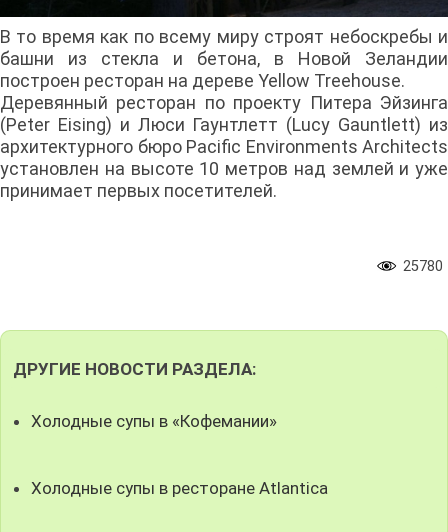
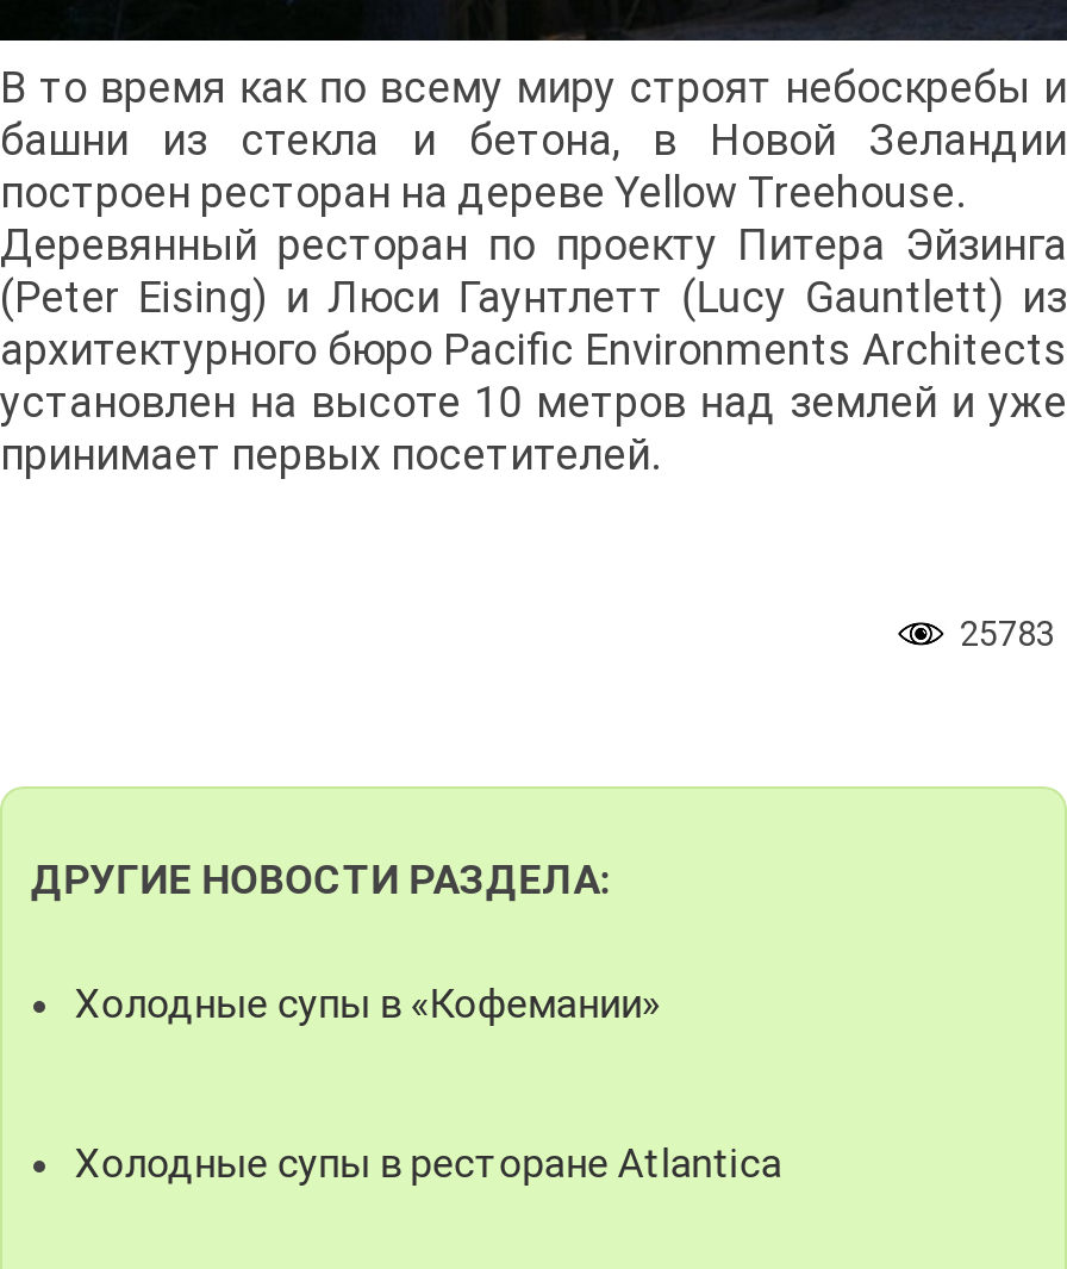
[399,258,443,275] 25780 -> [950,615,1055,656] 25783

